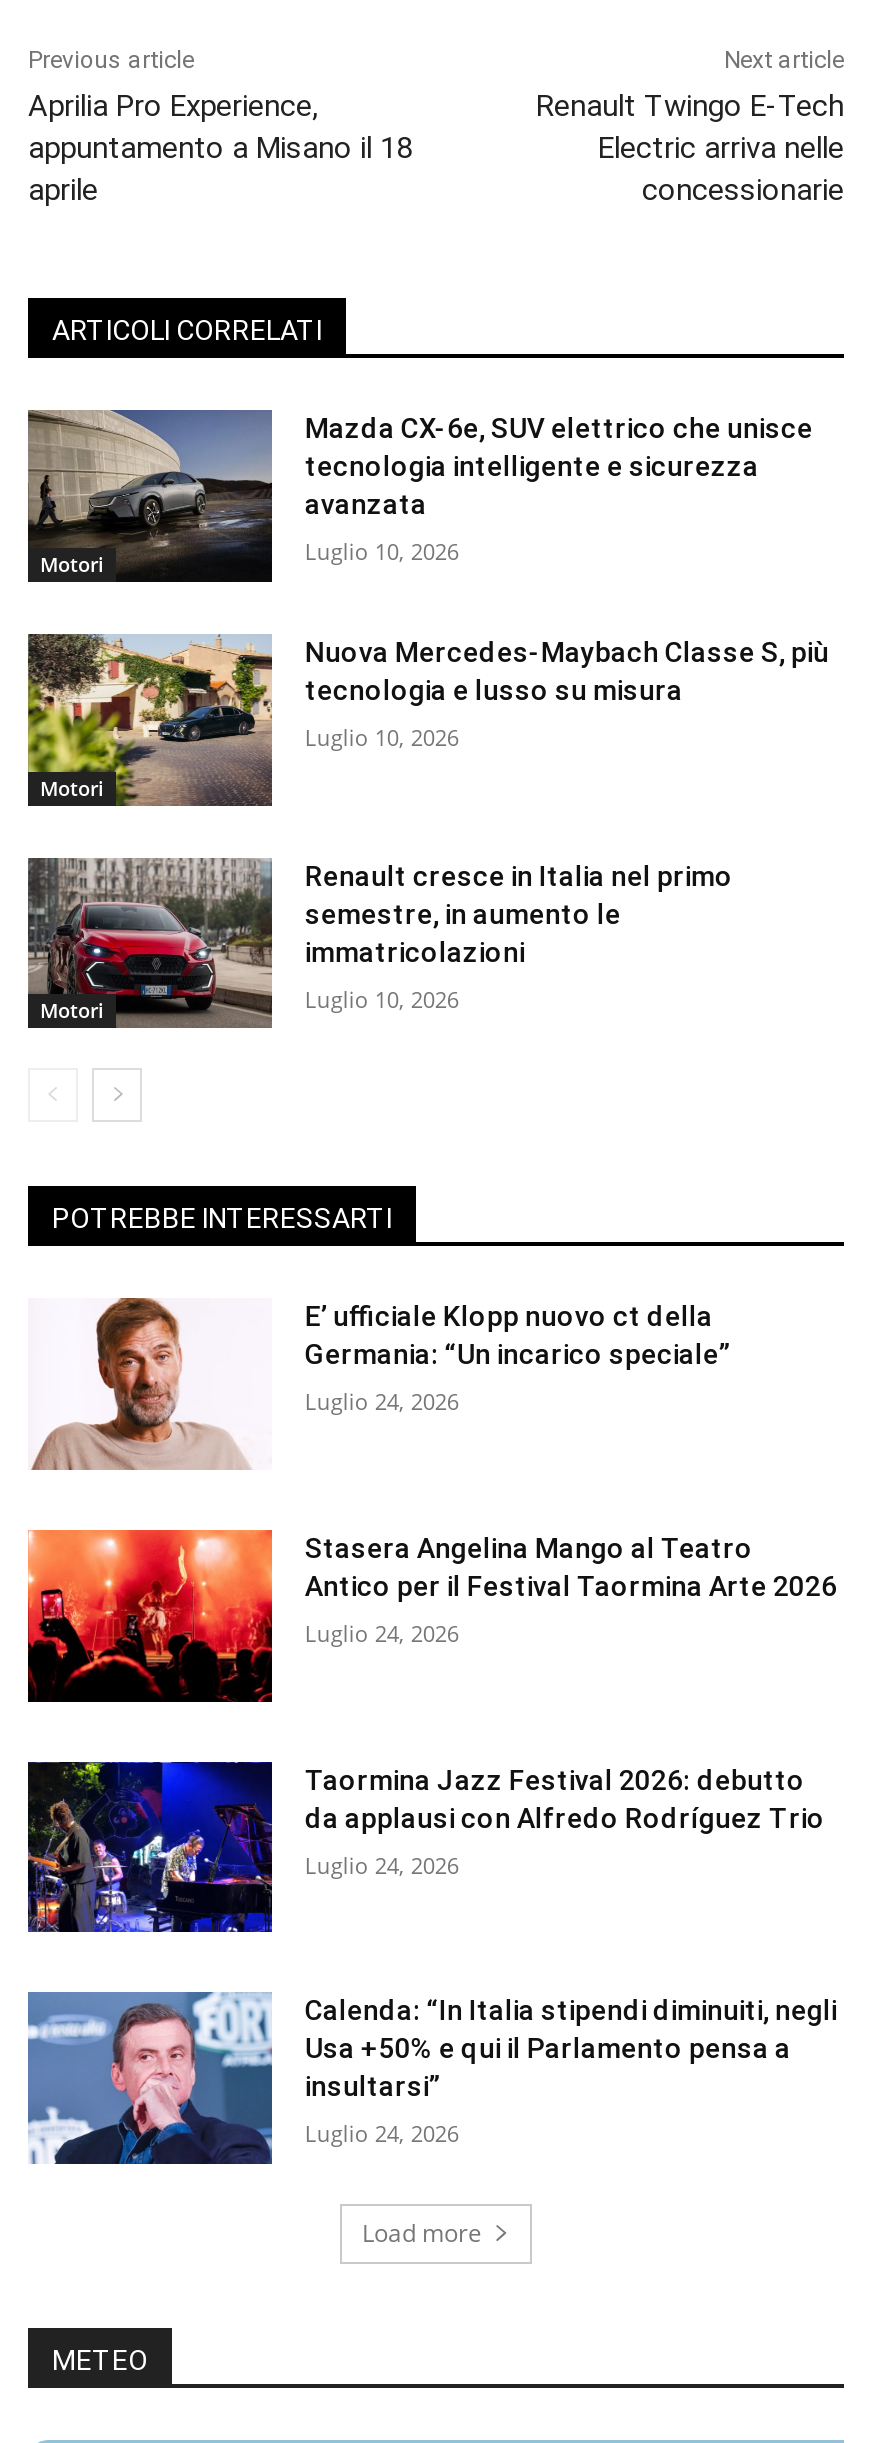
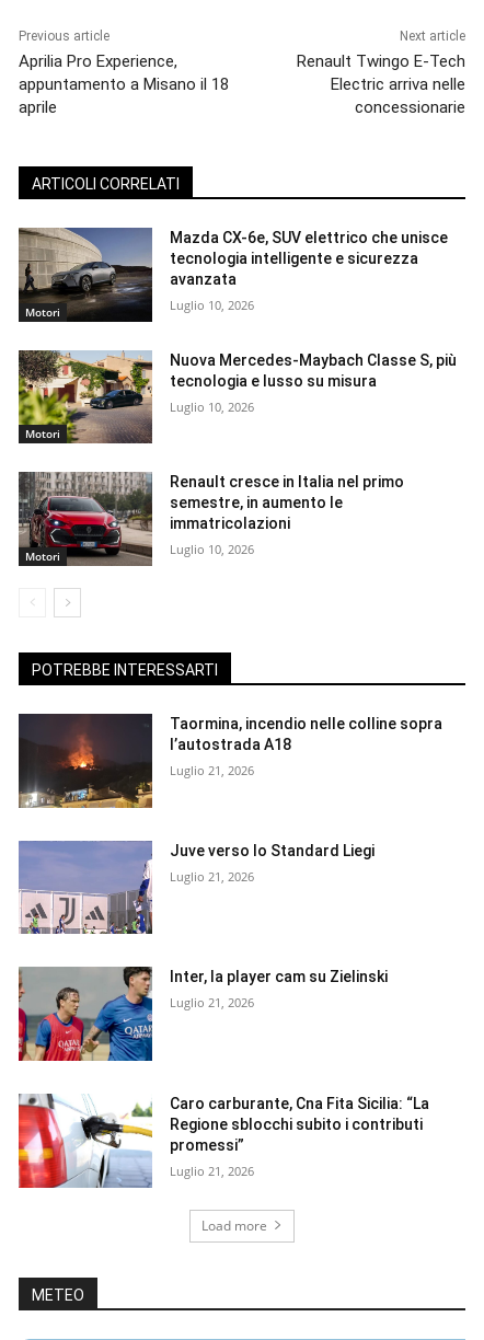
[28,1297,731,1471] [image] | E’ ufficiale Klopp nuovo ct della | Germania: “Un incarico speciale” -> [18,713,443,809] [image] | Taormina, incendio nelle colline sopra | l’autostrada A18
[305,1387,459,1417] Luglio 24, 2026 -> [170,762,254,778] Luglio 21, 2026
[26,1527,837,1705] [image] | Stasera Angelina Mango al Teatro | Antico per il Festival Taormina Arte 2026 -> [18,840,375,935] [image] | Juve verso lo Standard Liegi
[305,1618,459,1648] Luglio 24, 2026 -> [170,868,254,884] Luglio 21, 2026
[26,1759,825,1935] [image] | Taormina Jazz Festival 2026: debutto | da applausi con Alfredo Rodríguez Trio -> [18,966,388,1062] [image] | Inter, la player cam su Zielinski
[305,1850,459,1880] Luglio 24, 2026 -> [170,994,254,1011] Luglio 21, 2026
[26,1989,837,2165] [image] | Calenda: “In Italia stipendi diminuiti, negli | Usa +50% e qui il Parlamento pensa a | insultarsi” -> [18,1093,430,1189] [image] | Caro carburante, Cna Fita Sicilia: “La | Regione sblocchi subito i contributi | promessi”
[305,2119,459,2149] Luglio 24, 2026 -> [170,1163,254,1179] Luglio 21, 2026

